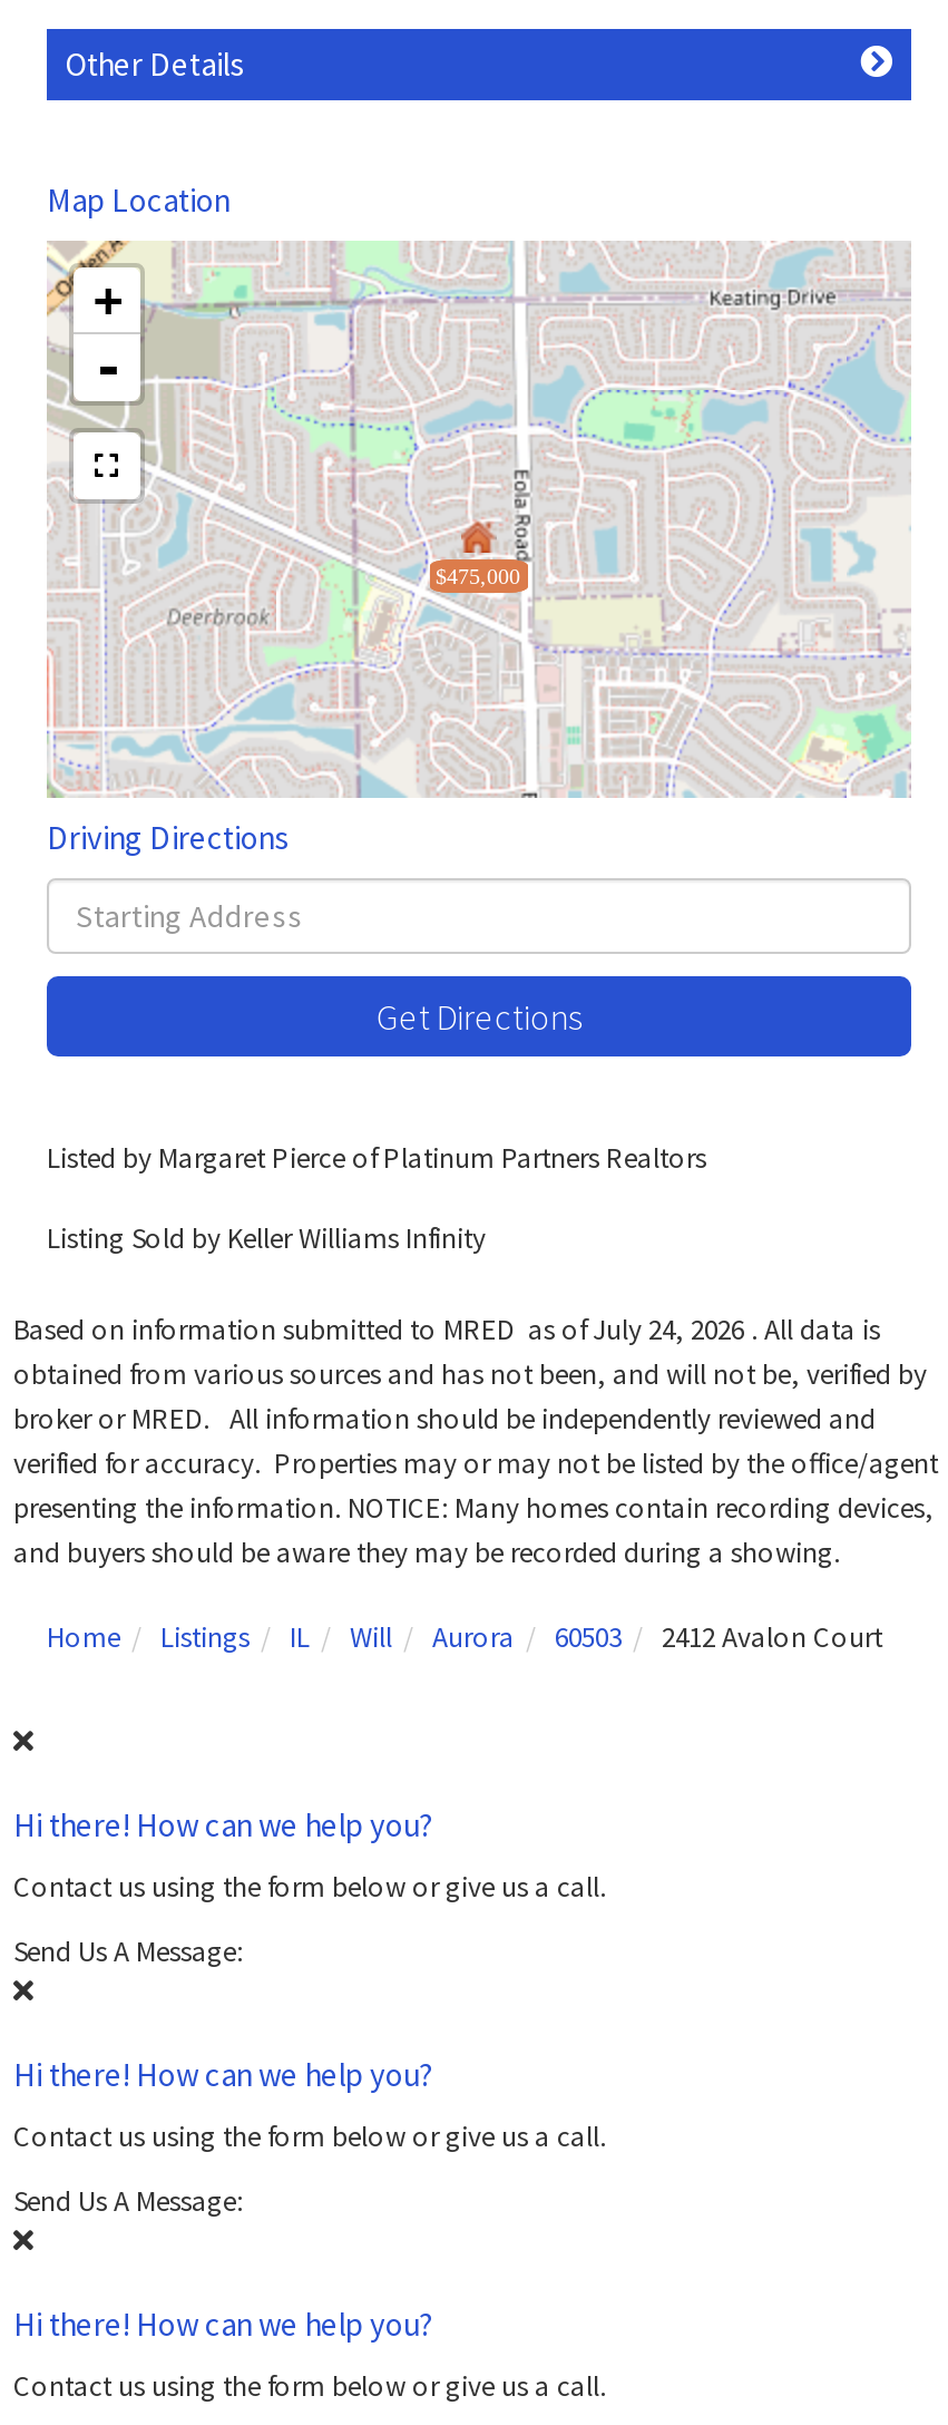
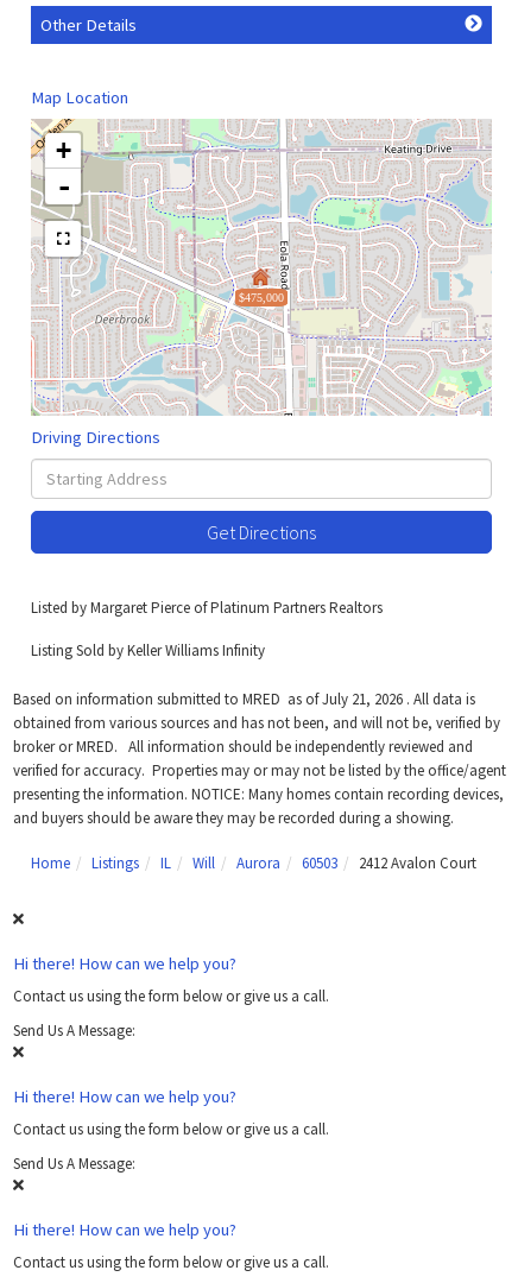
[13,1311,880,1349] Based on information submitted to MRED as of July 24, 2026 . All data is -> [13,689,475,709] Based on information submitted to MRED as of July 21, 2026 . All data is

